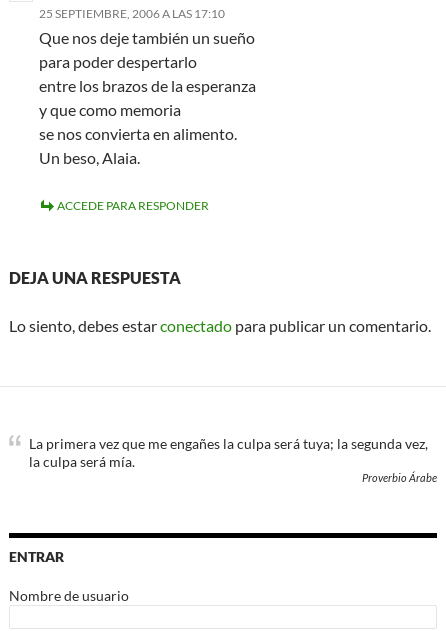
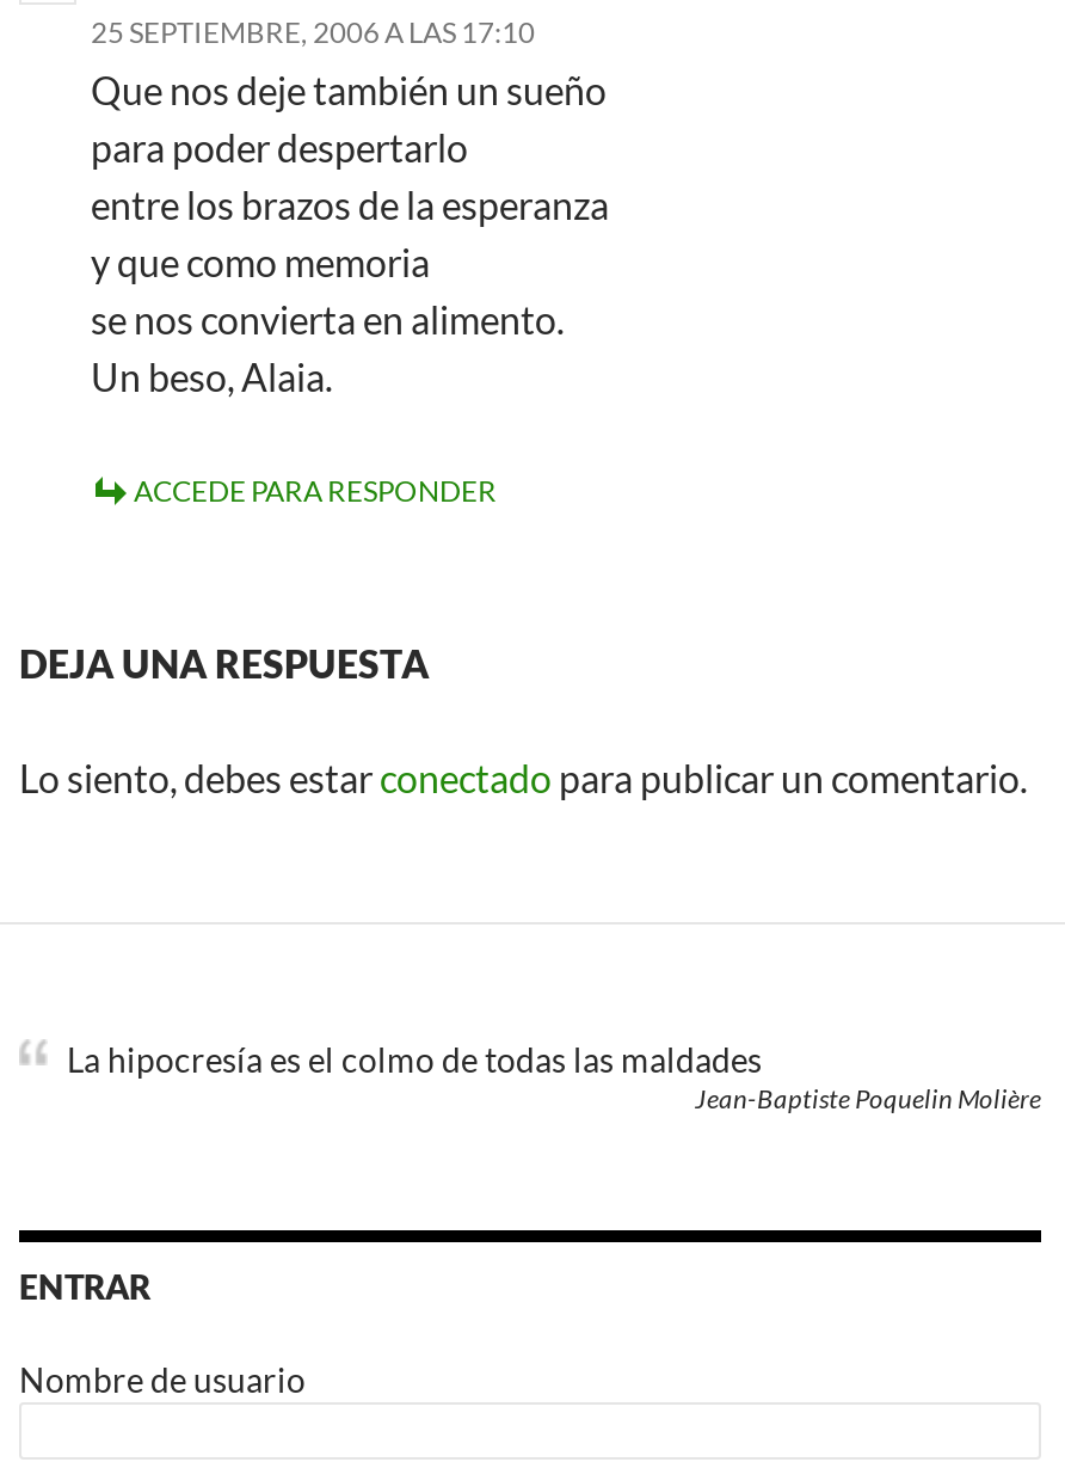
[29,435,437,484] La primera vez que me engañes la culpa será tuya; la segunda vez, | la culpa será mía. | Proverbio Árabe -> [67,1039,1041,1113] La hipocresía es el colmo de todas las maldades | Jean-Baptiste Poquelin Molière

